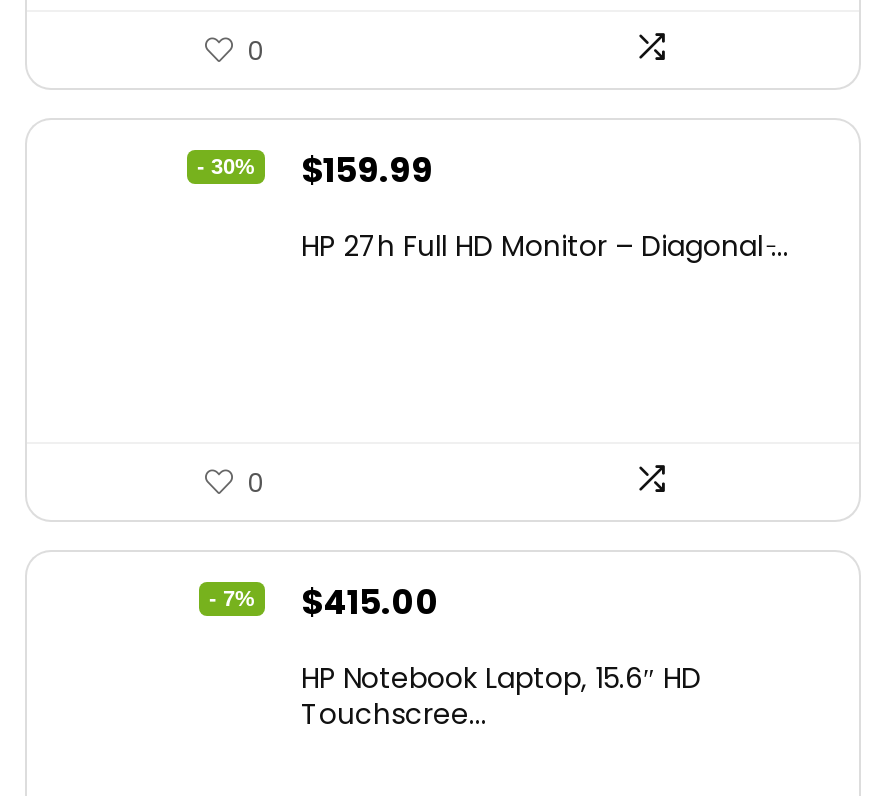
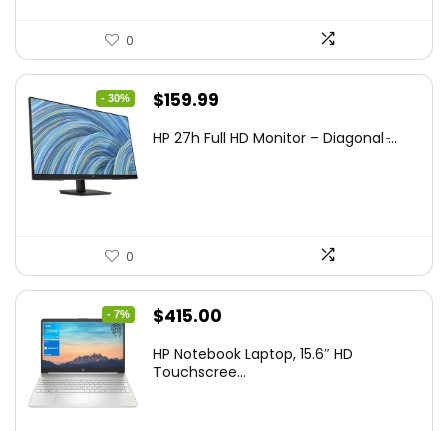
none -> [27,96,139,197] [image]
none -> [29,317,137,408] [image]

